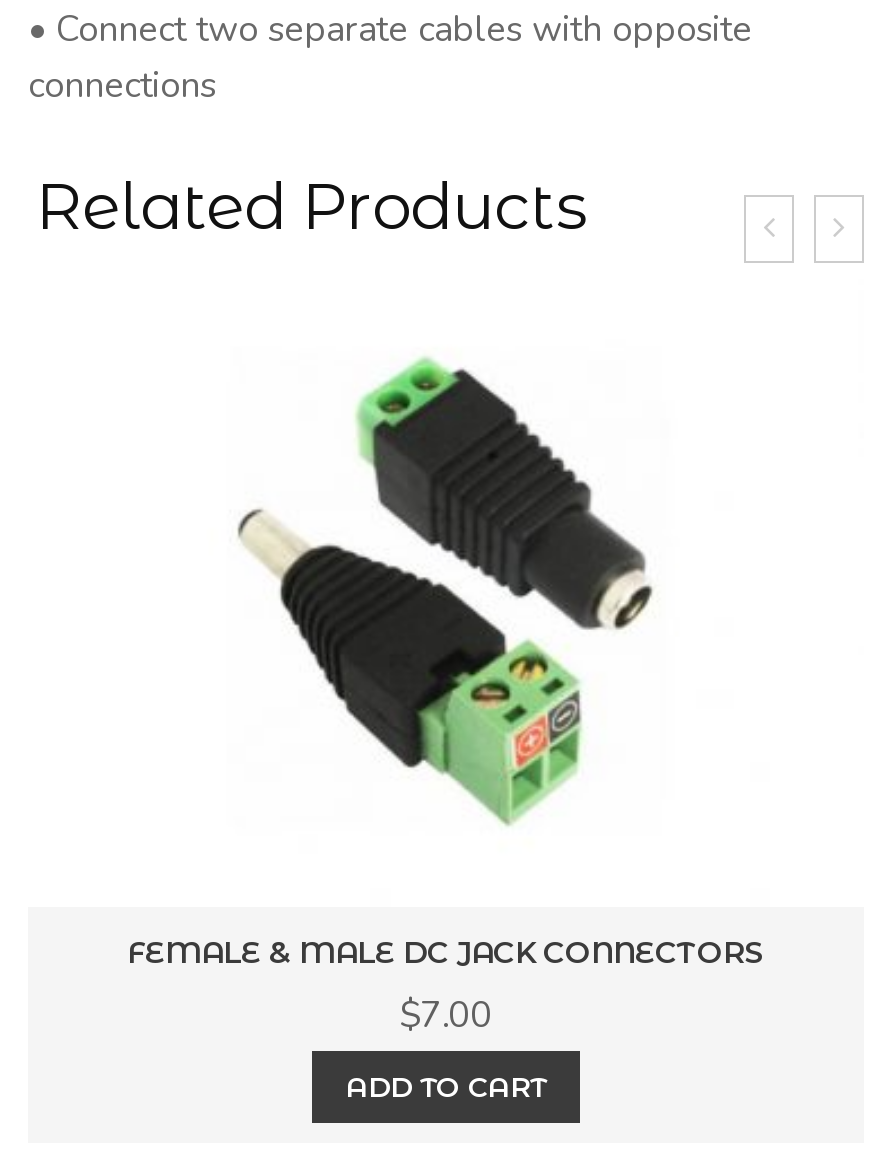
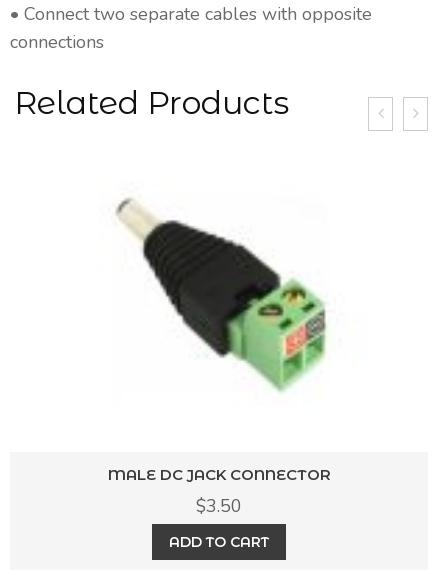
[236,356,660,826] [image] -> [115,179,327,411] [image]
[127,933,765,1039] FEMALE & MALE DC JACK CONNECTORS | $7.00 -> [107,465,330,518] MALE DC JACK CONNECTOR | $3.50

